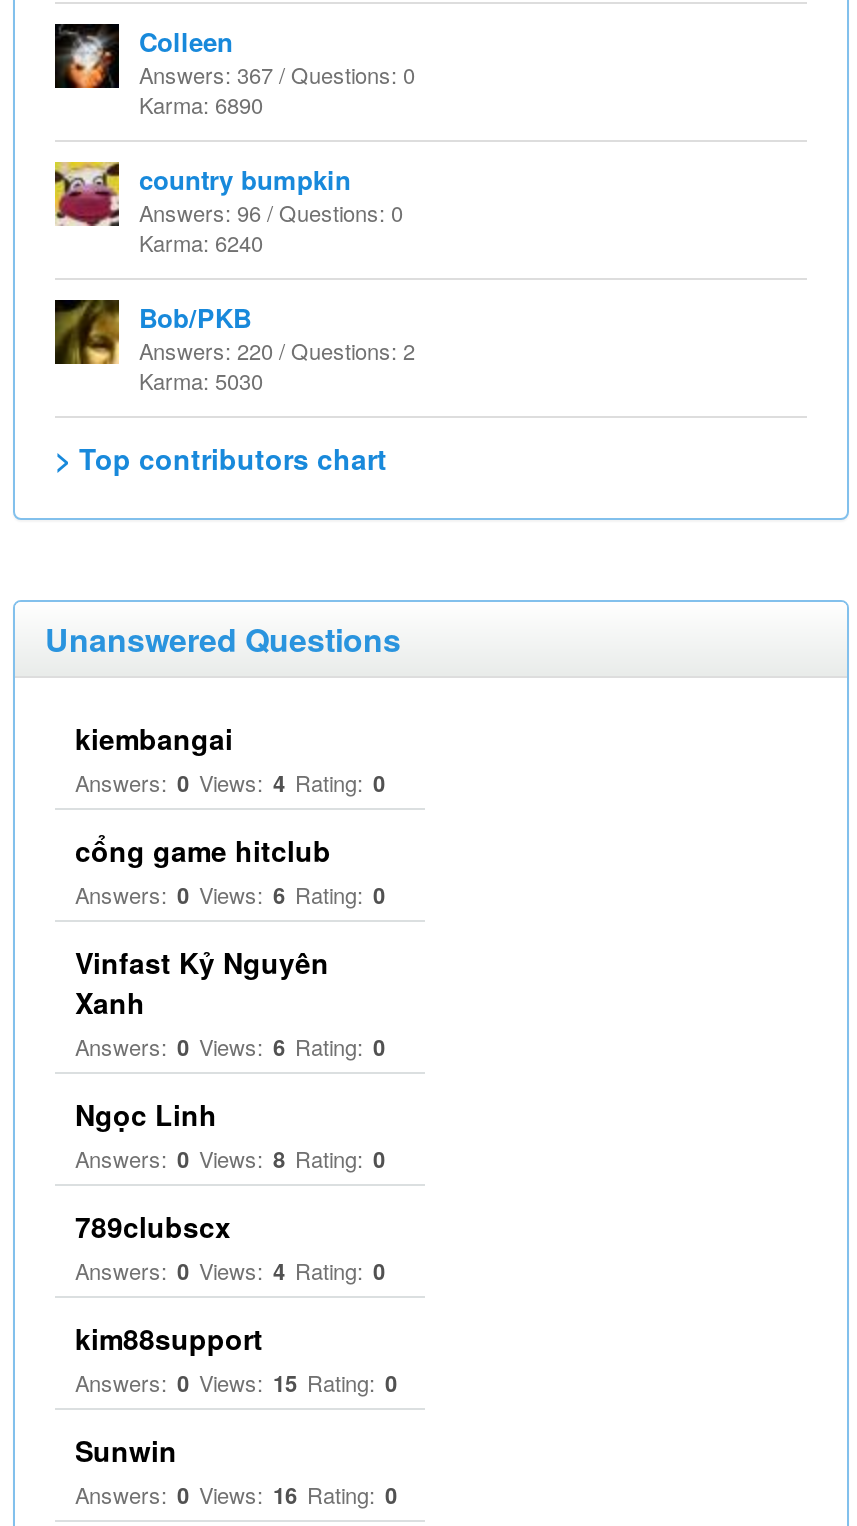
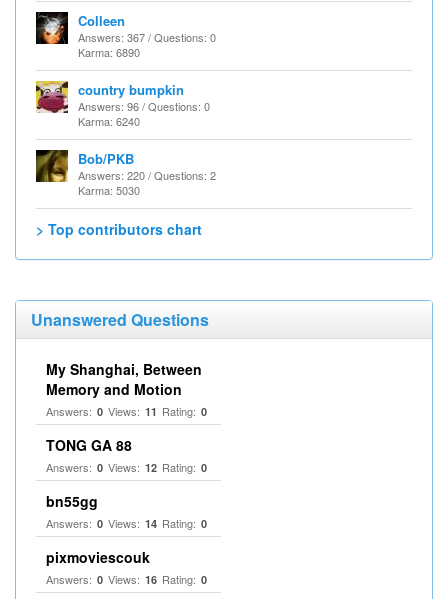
[75,718,397,1470] kiembangai | Answers: 0 Views: 4 Rating: 0 | cổng game hitclub | Answers: 0 Views: 6 Rating: 0 | Vinfast Kỷ Nguyên | Xanh | Answers: 0 Views: 6 Rating: 0 | Ngọc Linh | Answers: 0 Views: 8 Rating: 0 | 789clubscx | Answers: 0 Views: 4 Rating: 0 | kim88support | Answers: 0 Views: 15 Rating: 0 | Sunwin -> [46,359,207,567] My Shanghai, Between | Memory and Motion | Answers: 0 Views: 11 Rating: 0 | TONG GA 88 | Answers: 0 Views: 12 Rating: 0 | bn55gg | Answers: 0 Views: 14 Rating: 0 | pixmoviescouk

